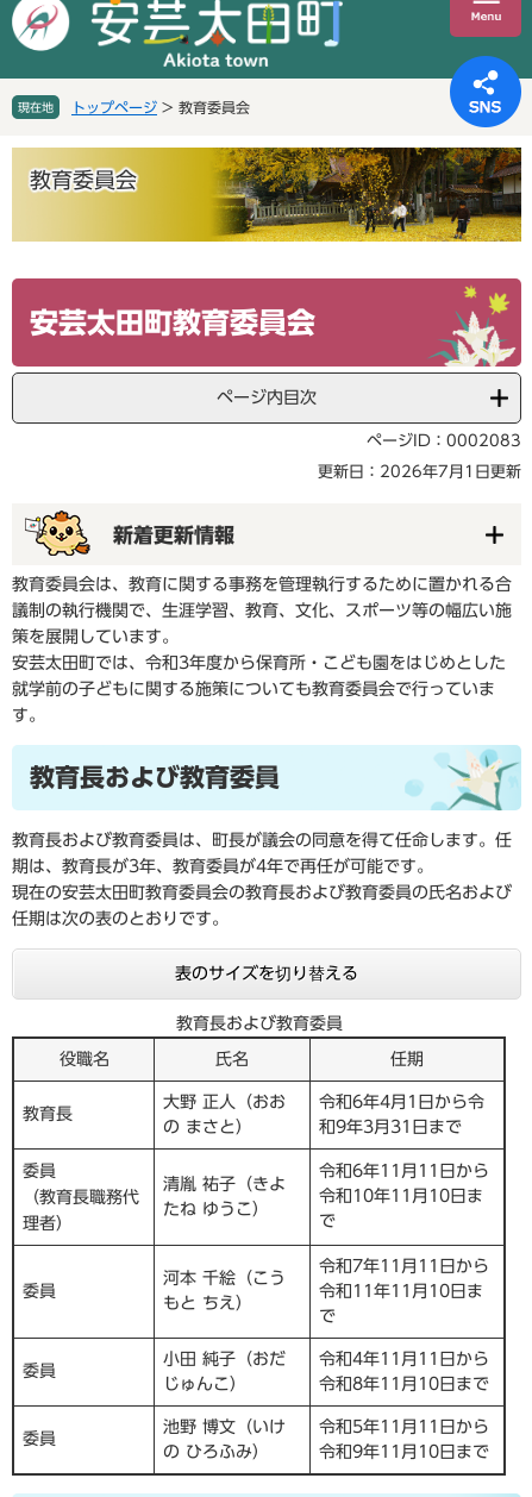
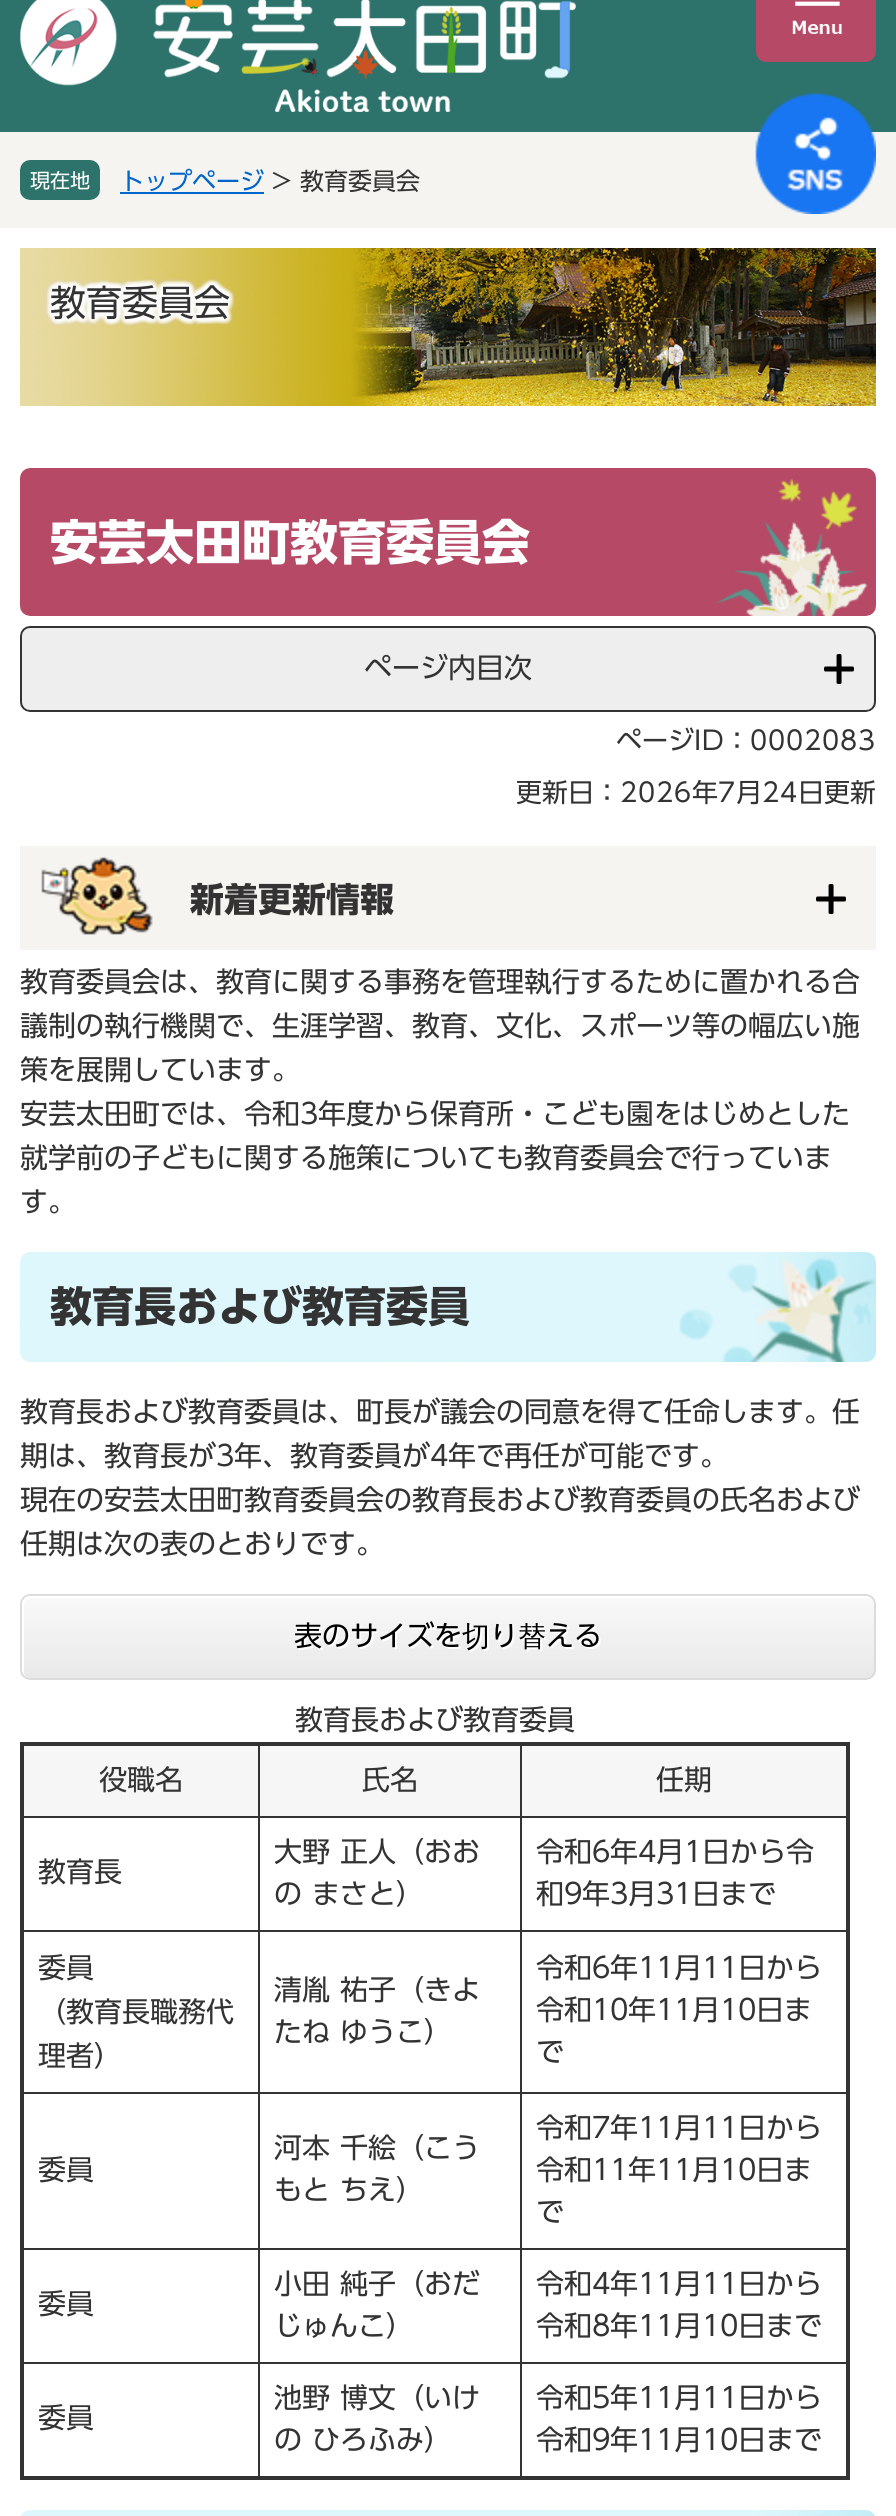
[318,463,521,479] 更新日：2026年7月1日更新 -> [516,779,876,805] 更新日：2026年7月24日更新

